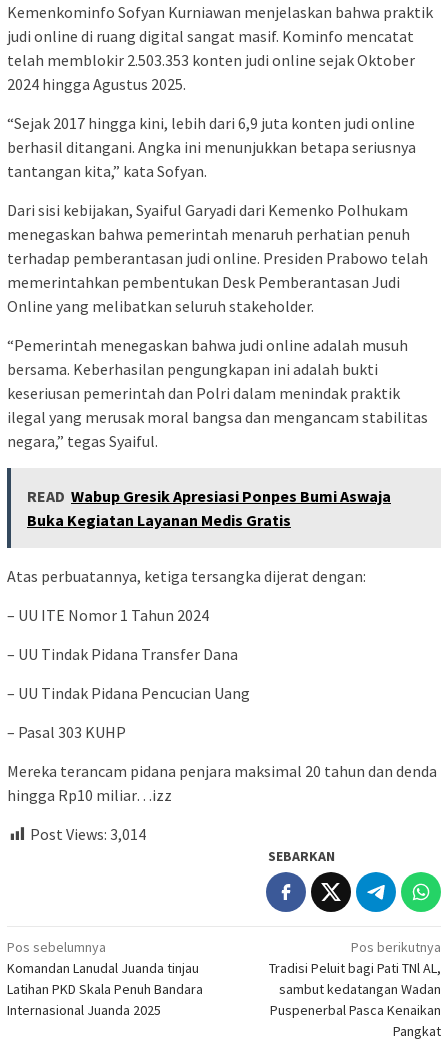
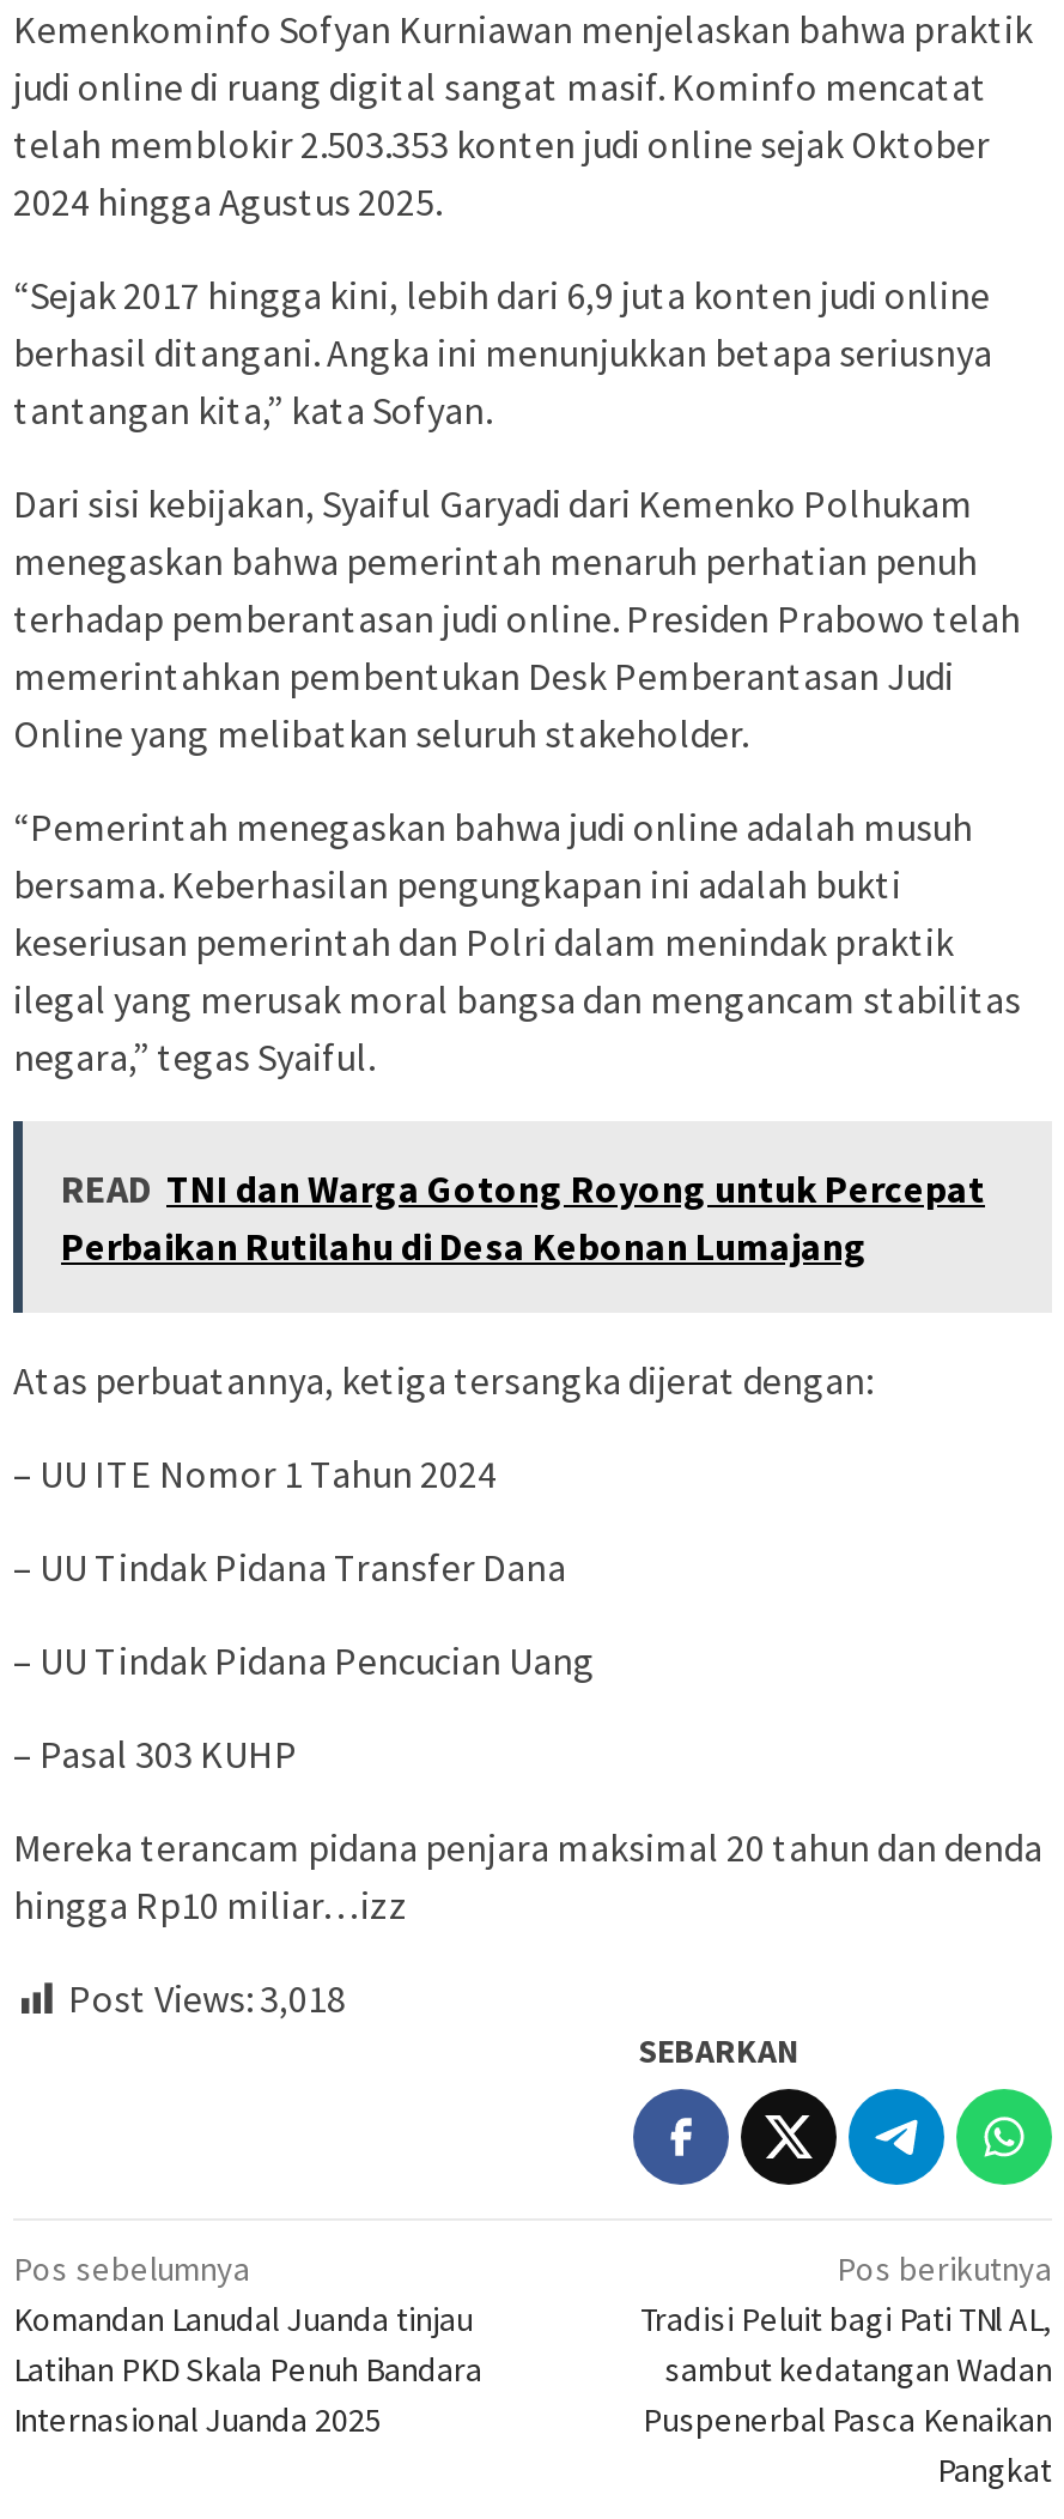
[27,486,391,530] READ Wabup Gresik Apresiasi Ponpes Bumi Aswaja | Buka Kegiatan Layanan Medis Gratis -> [61,1164,985,1270] READ TNI dan Warga Gotong Royong untuk Percepat | Perbaikan Rutilahu di Desa Kebonan Lumajang
[30,824,146,844] Post Views: 3,014 -> [68,1974,346,2022] Post Views: 3,018

